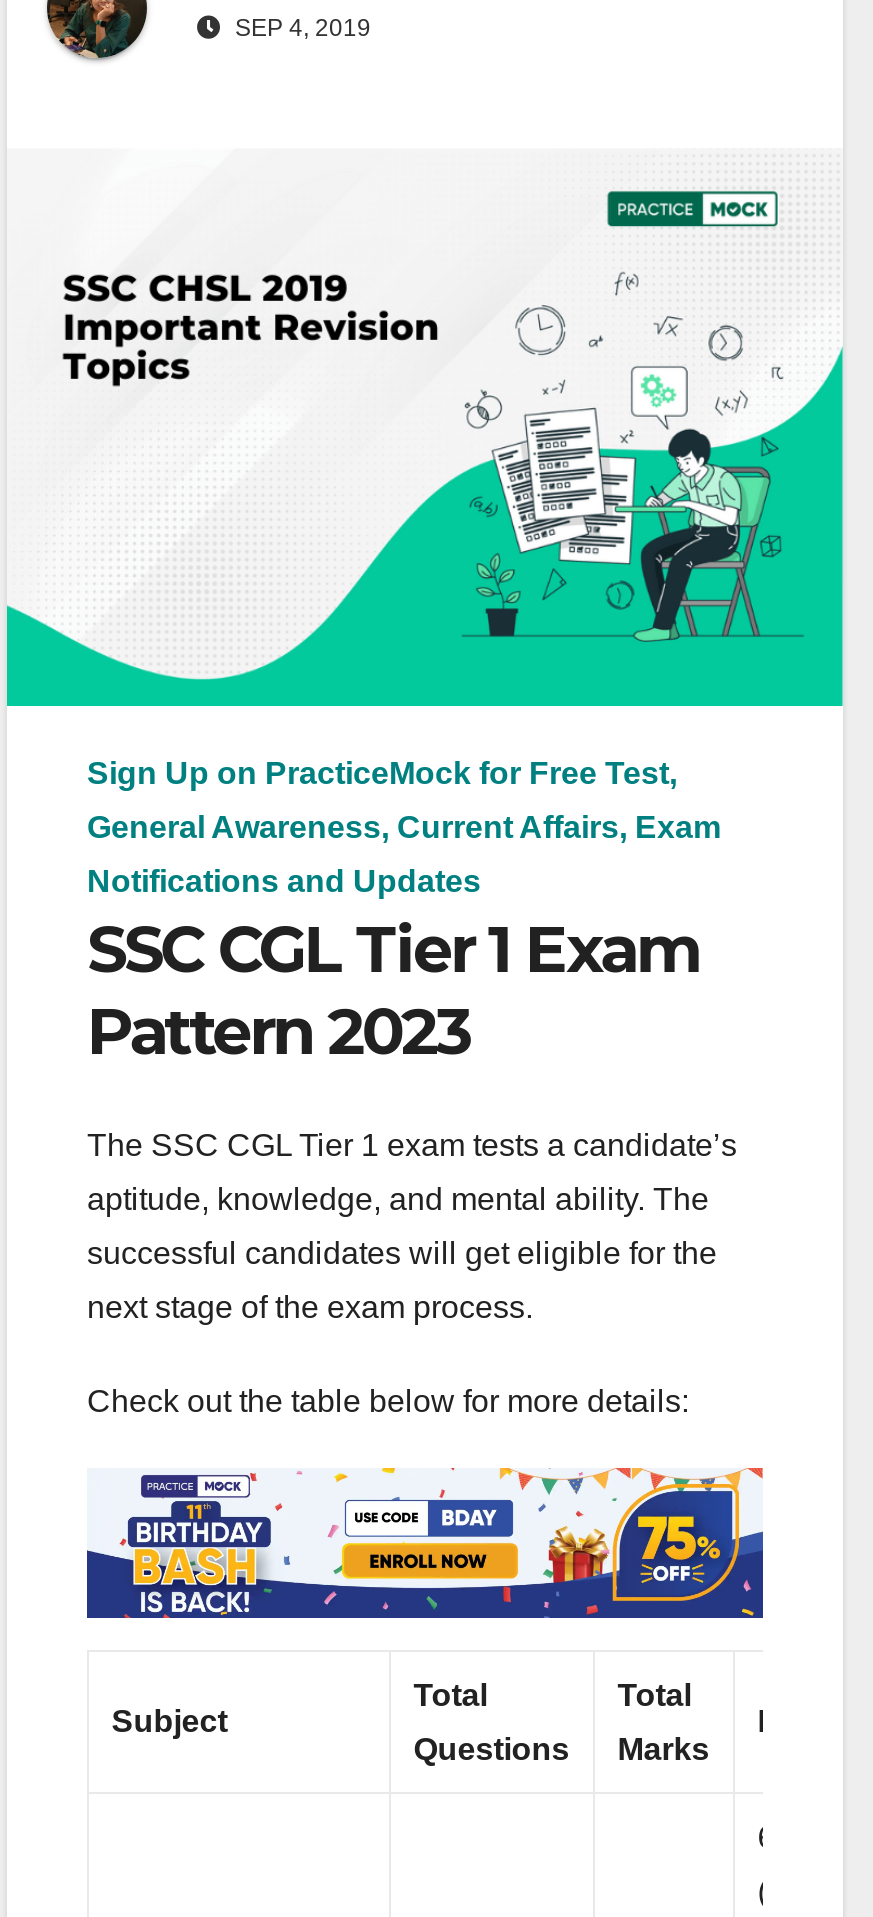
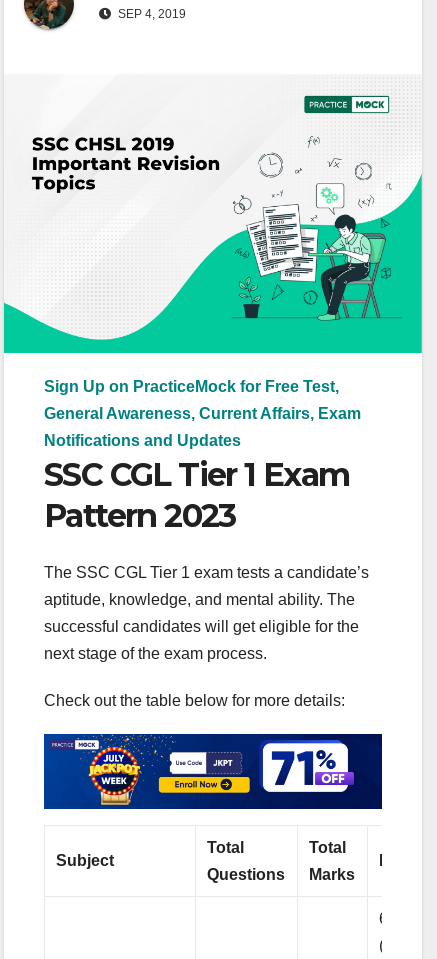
[87,1466,765,1620] [image] -> [43,733,383,810] [image]

